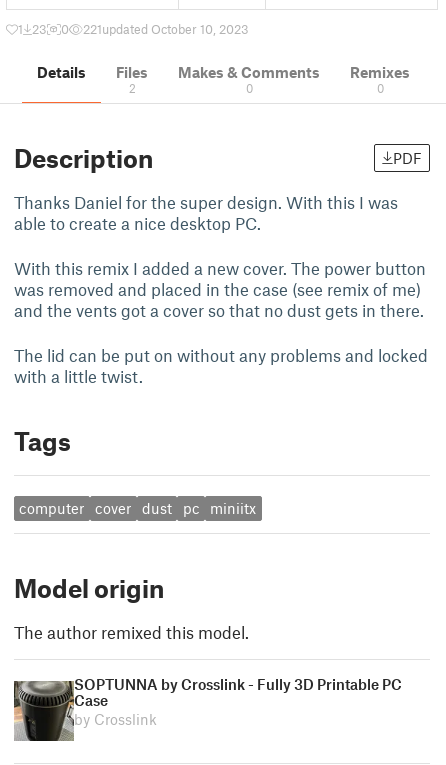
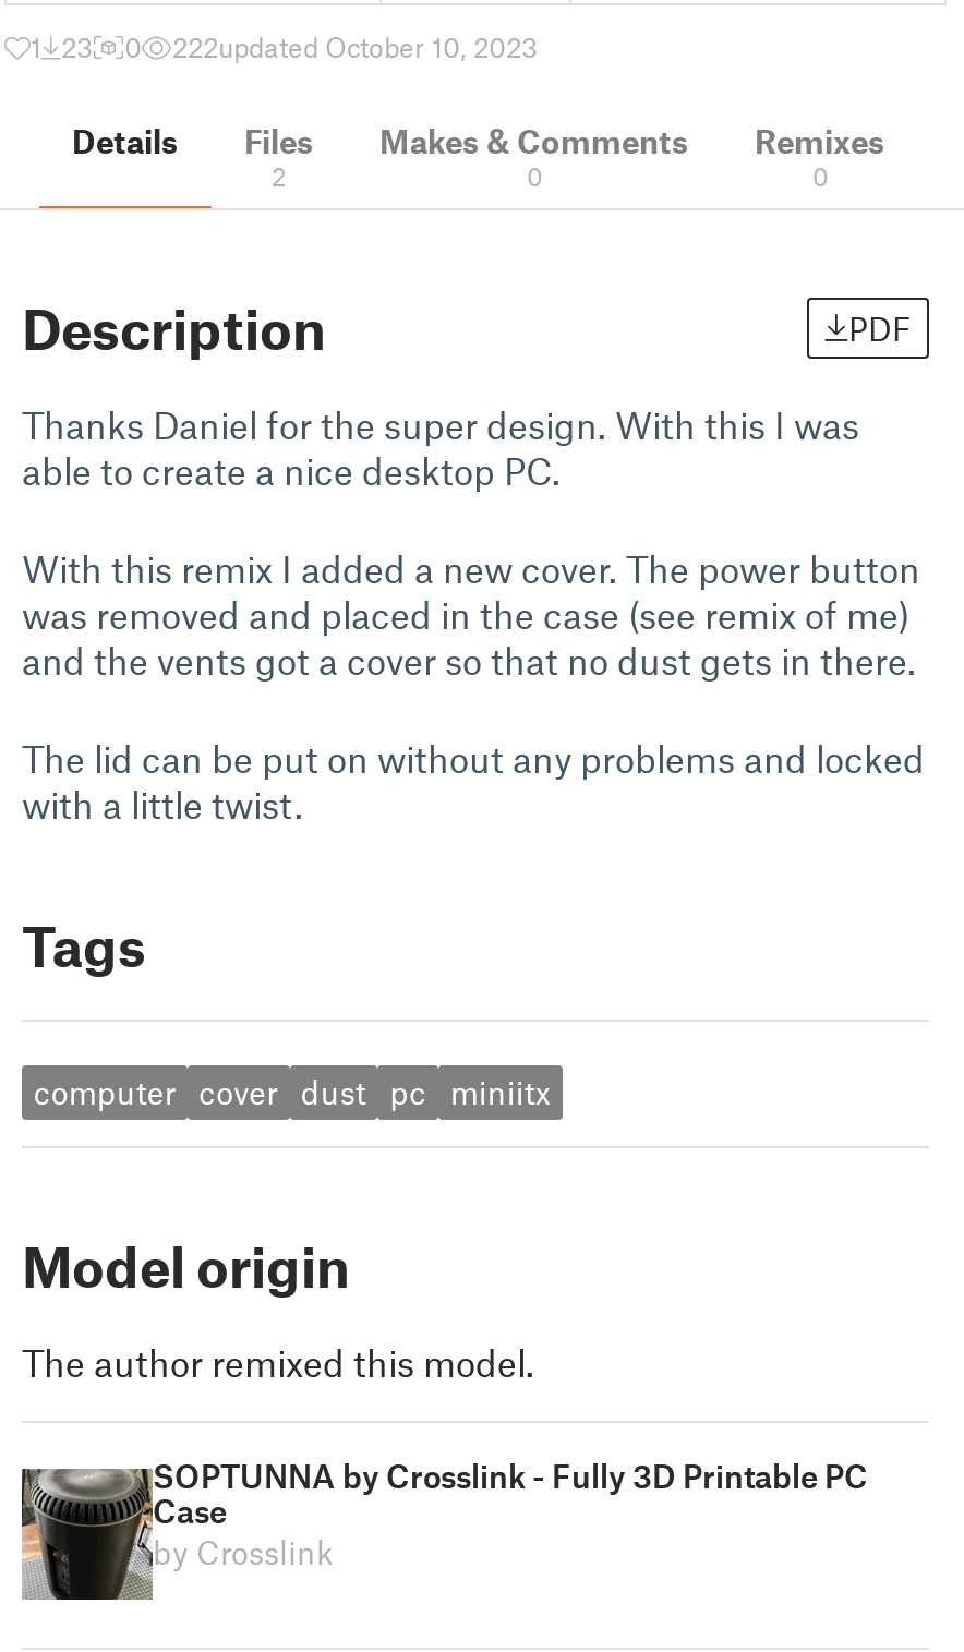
[83,21,249,37] 221updated October 10, 2023 -> [172,29,539,64] 222updated October 10, 2023

